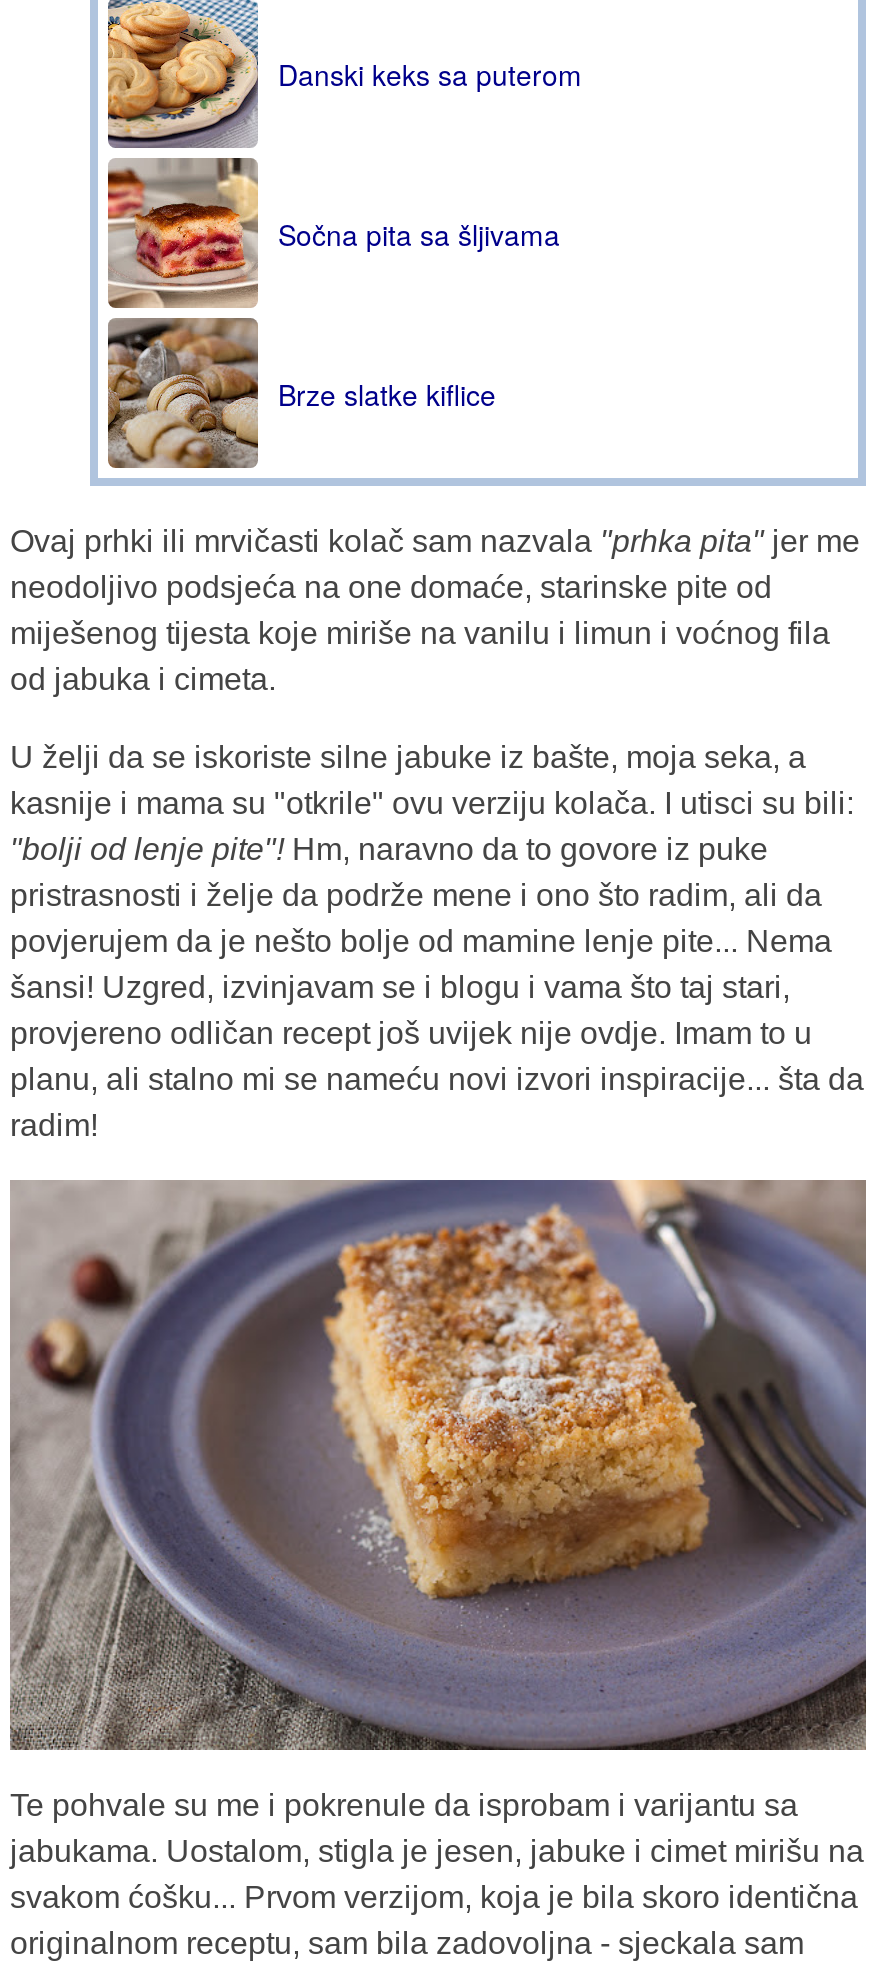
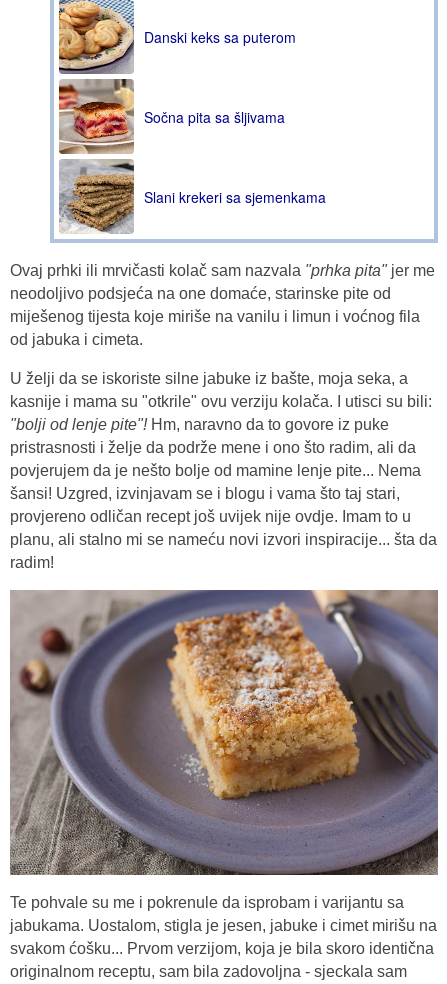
[106,318,496,470] [image] | Brze slatke kiflice -> [59,160,326,234] [image] | Slani krekeri sa sjemenkama

